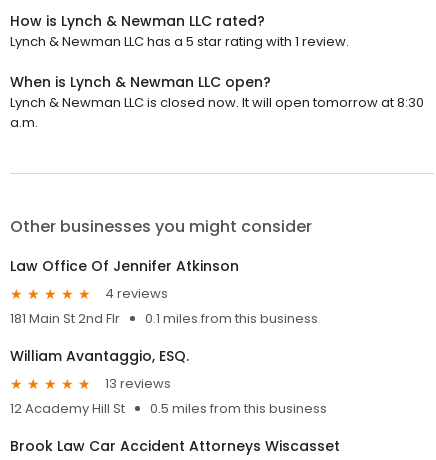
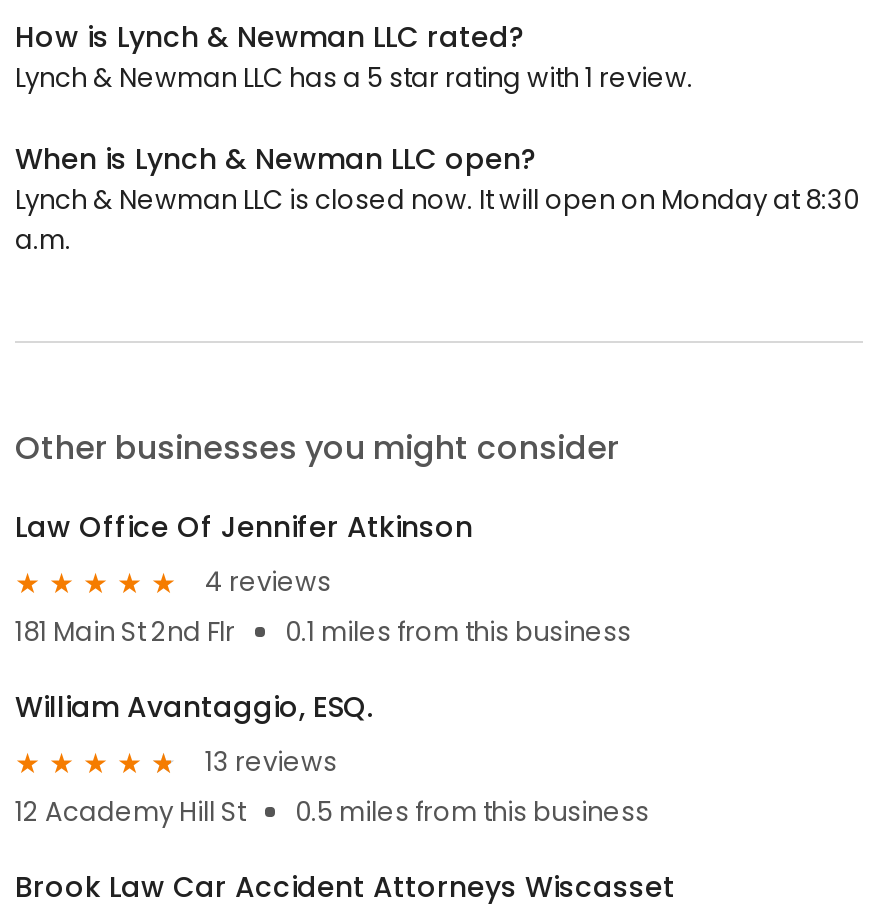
[10,93,424,112] Lynch & Newman LLC is closed now. It will open tomorrow at 8:30 -> [15,181,859,219] Lynch & Newman LLC is closed now. It will open on Monday at 8:30

